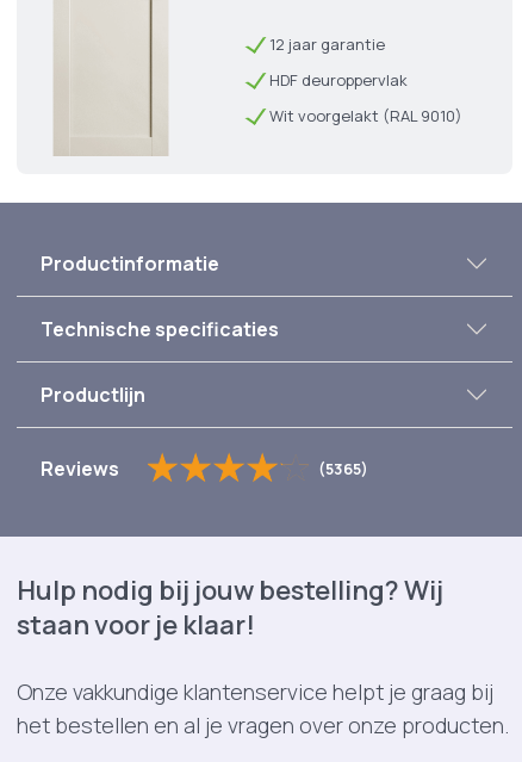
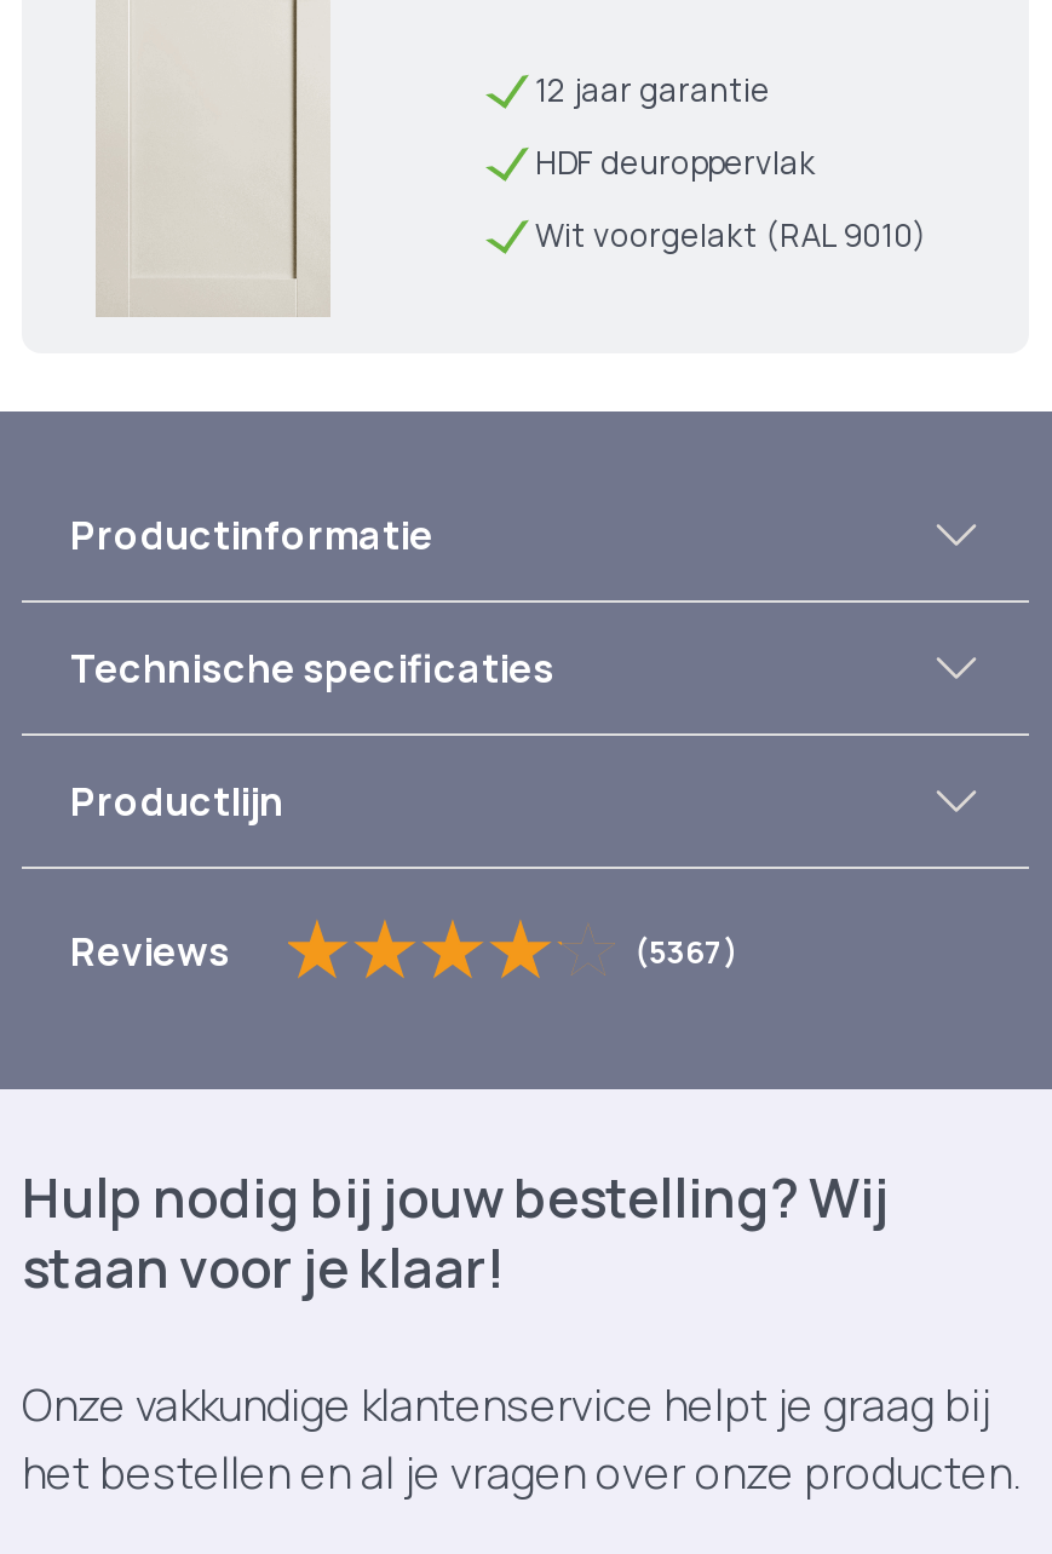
[318,458,368,479] (5365) -> [634,929,738,973] (5367)

